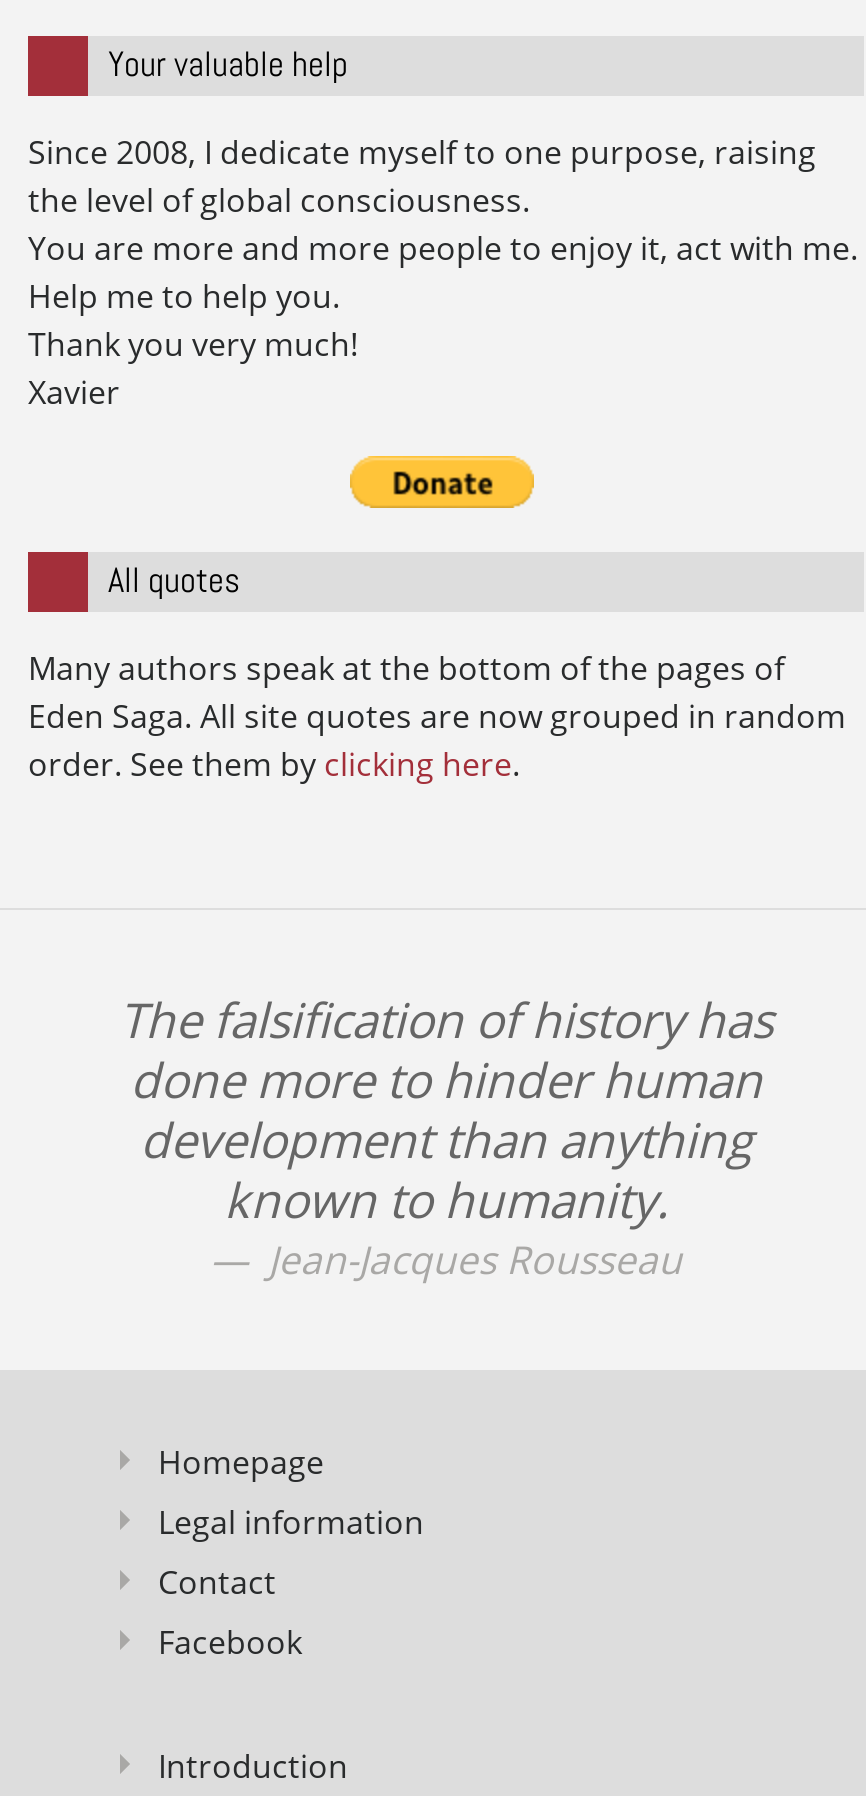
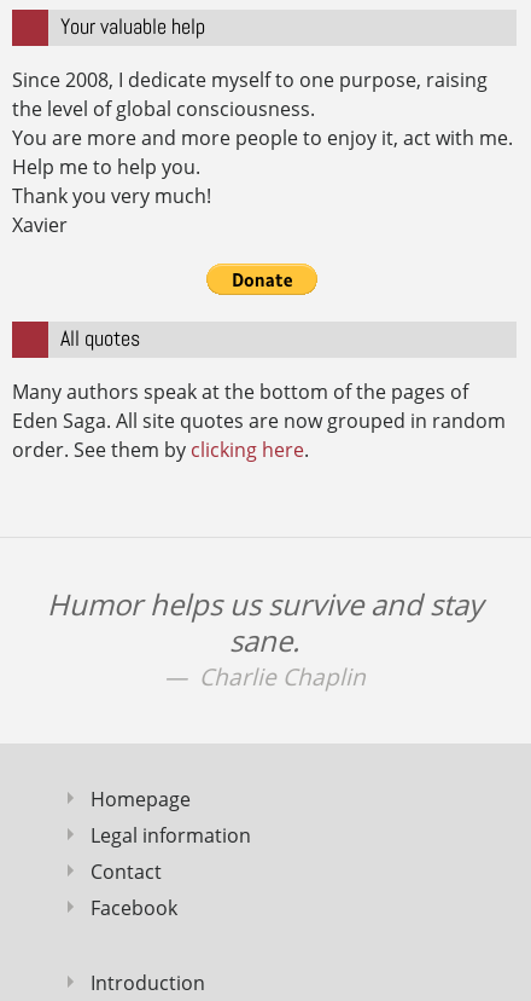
[119,985,773,1285] The falsification of history has | done more to hinder human | development than anything | known to humanity. | Jean-Jacques Rousseau -> [46,583,482,692] Humor helps us survive and stay | sane. | Charlie Chaplin

